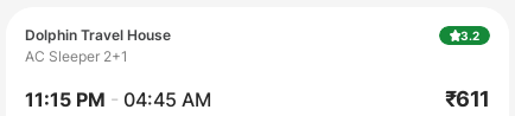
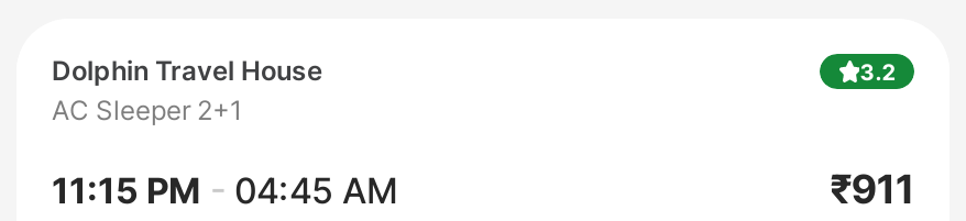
[445,86,490,111] ₹611 -> [830,166,914,212] ₹911

